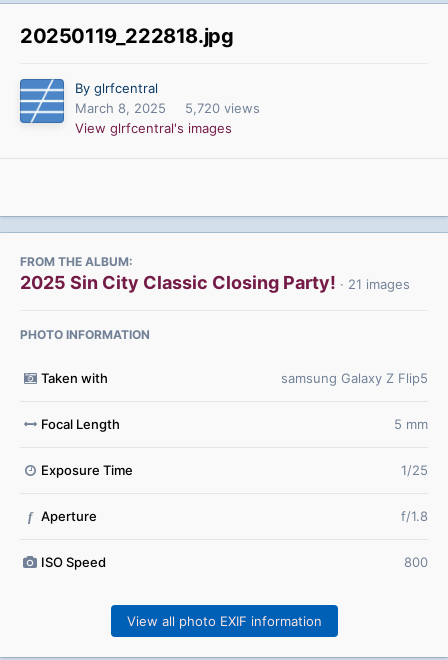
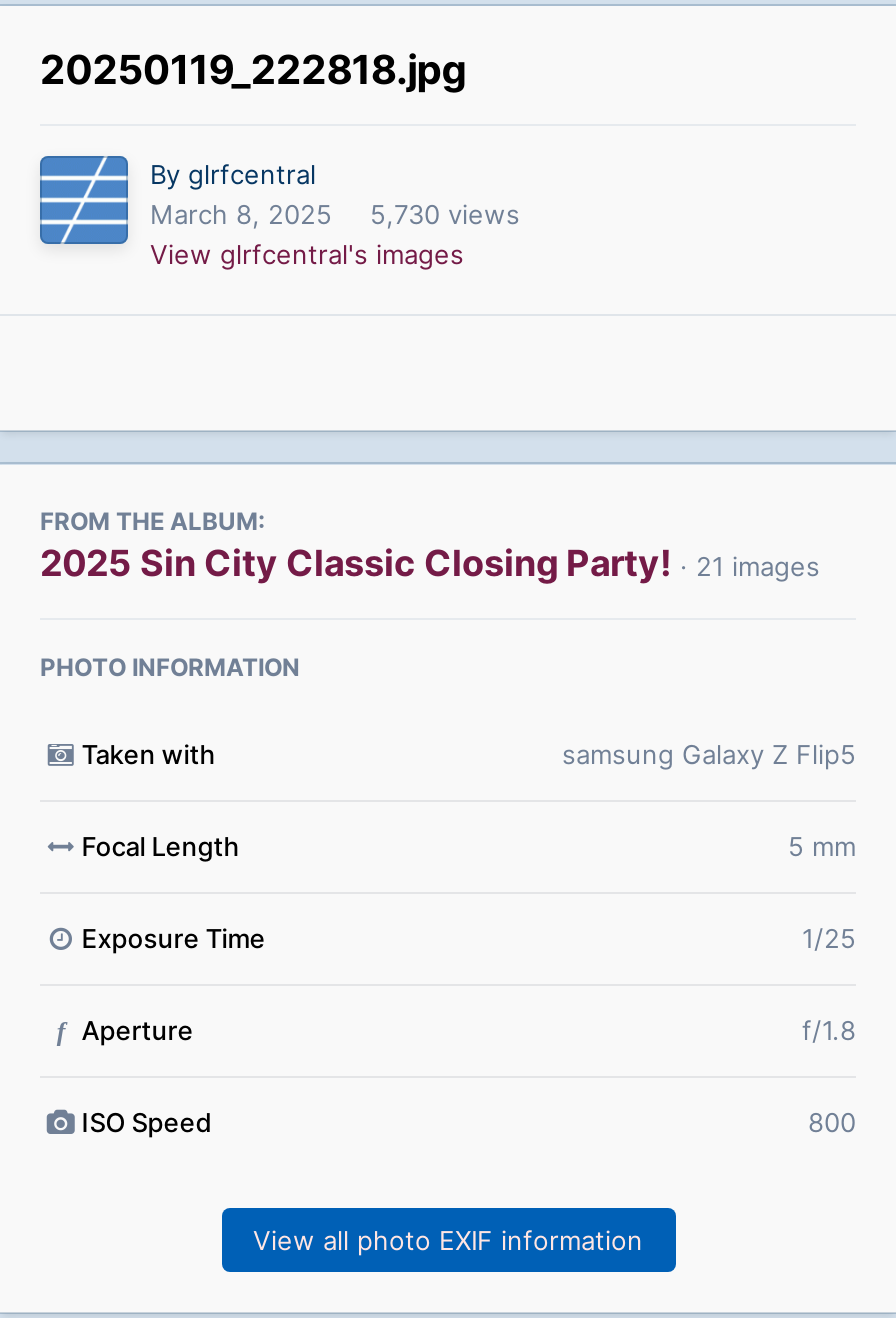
[75,100,260,116] March 8, 2025 5,720 views -> [150,198,520,230] March 8, 2025 5,730 views

